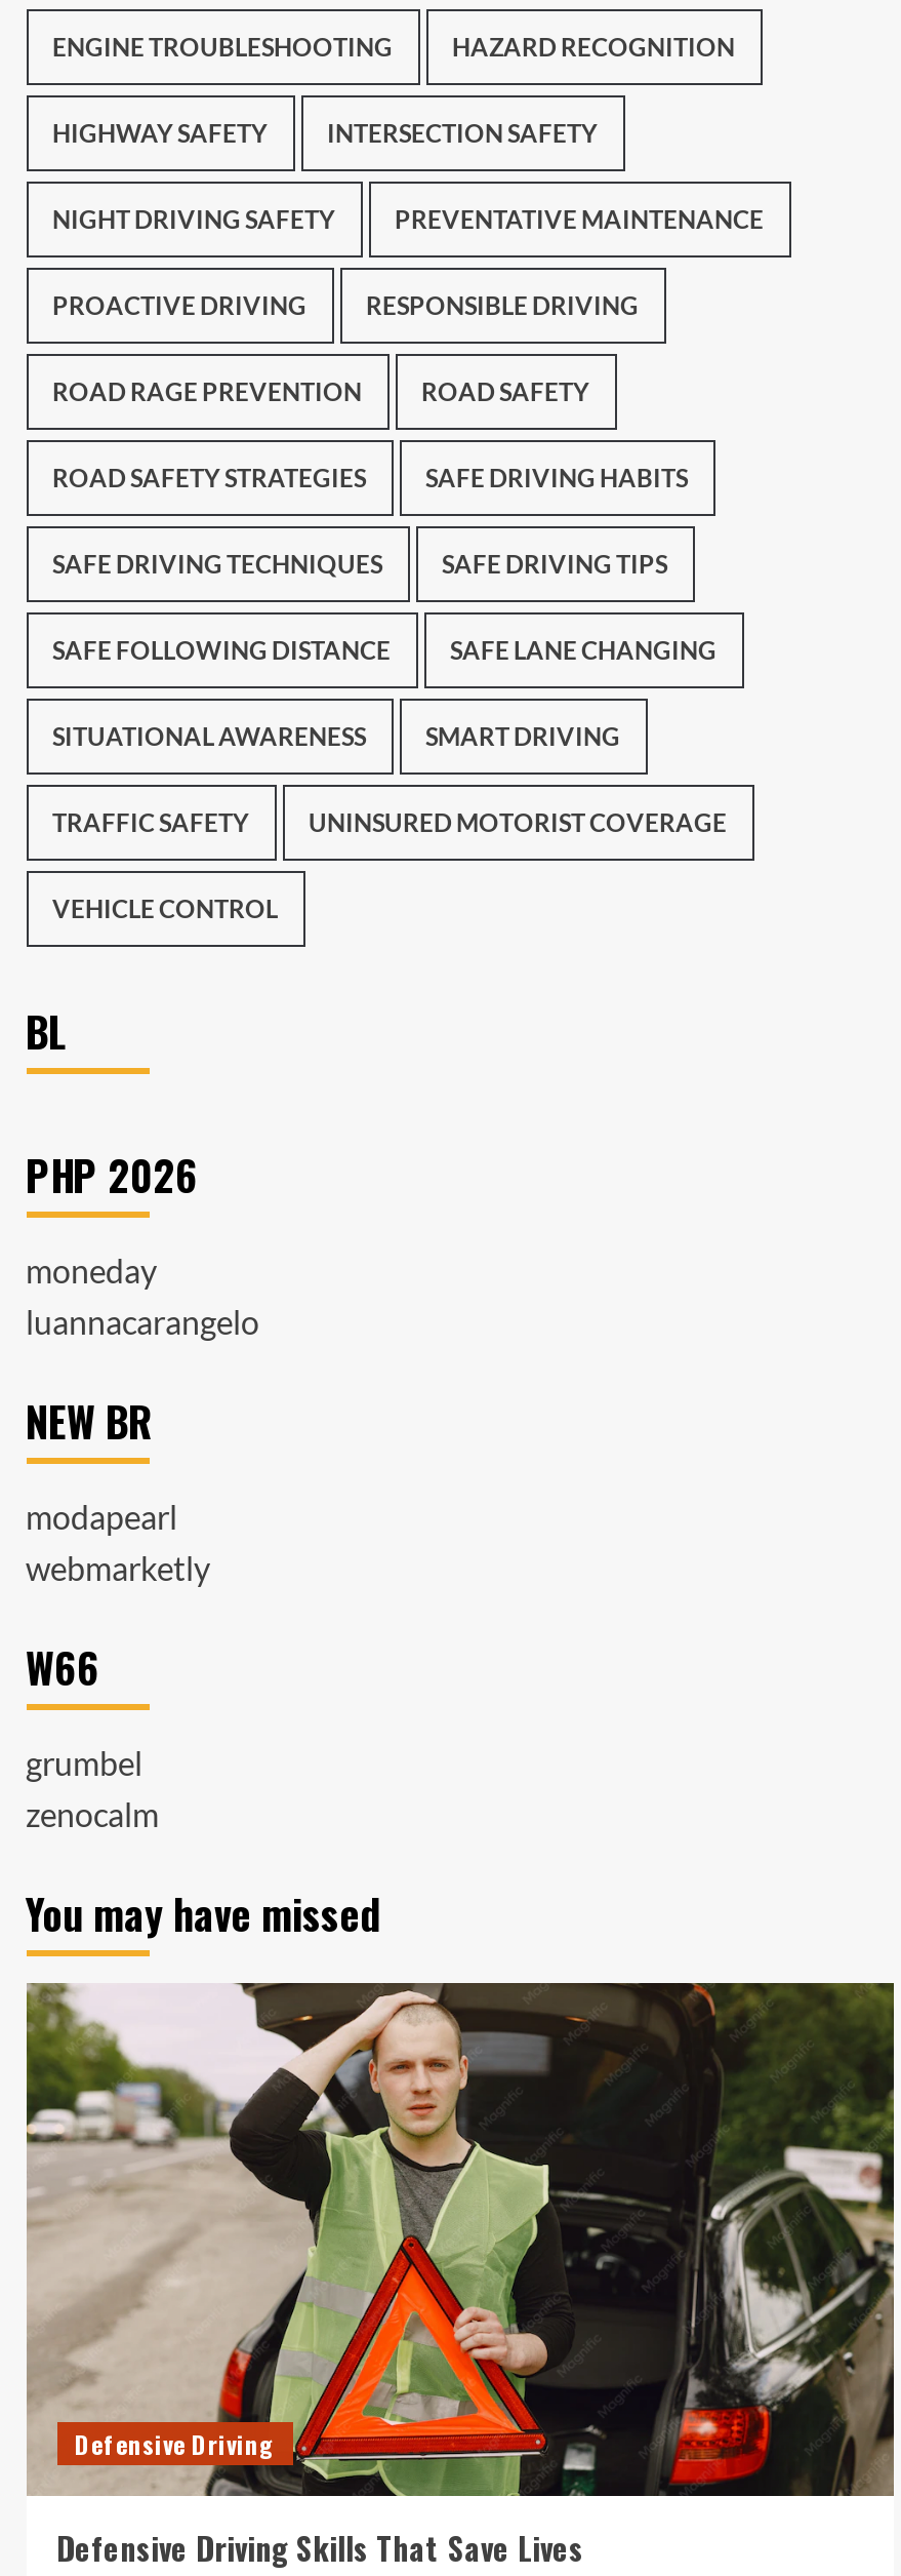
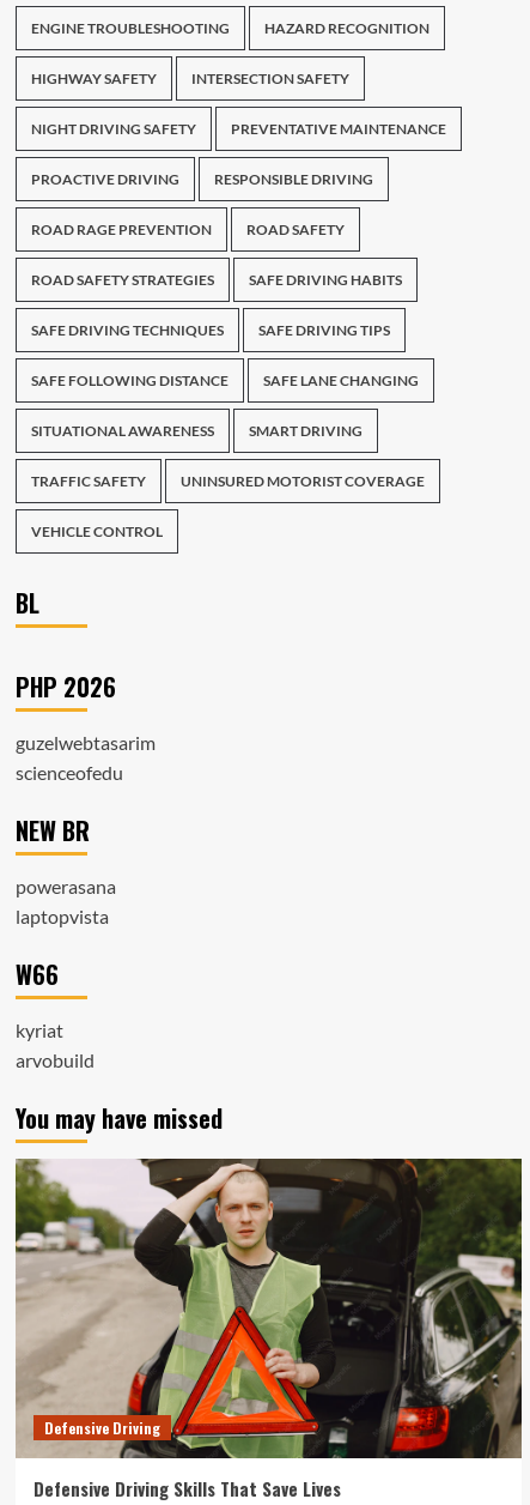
[26,1251,259,1341] moneday | luannacarangelo -> [15,731,155,784] guzelwebtasarim | scienceofedu
[26,1497,210,1587] modapearl | webmarketly -> [15,875,115,927] powerasana | laptopvista
[26,1743,159,1833] grumbel | zenocalm -> [15,1019,94,1071] kyriat | arvobuild

